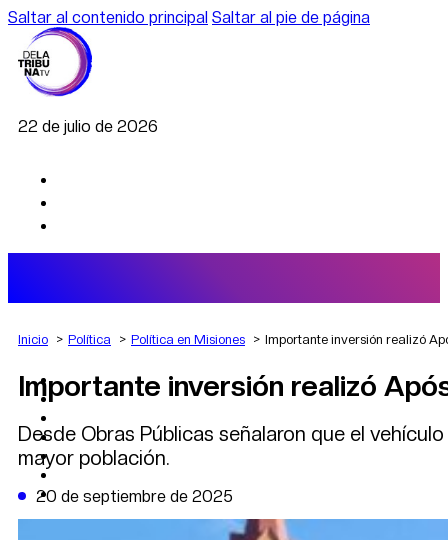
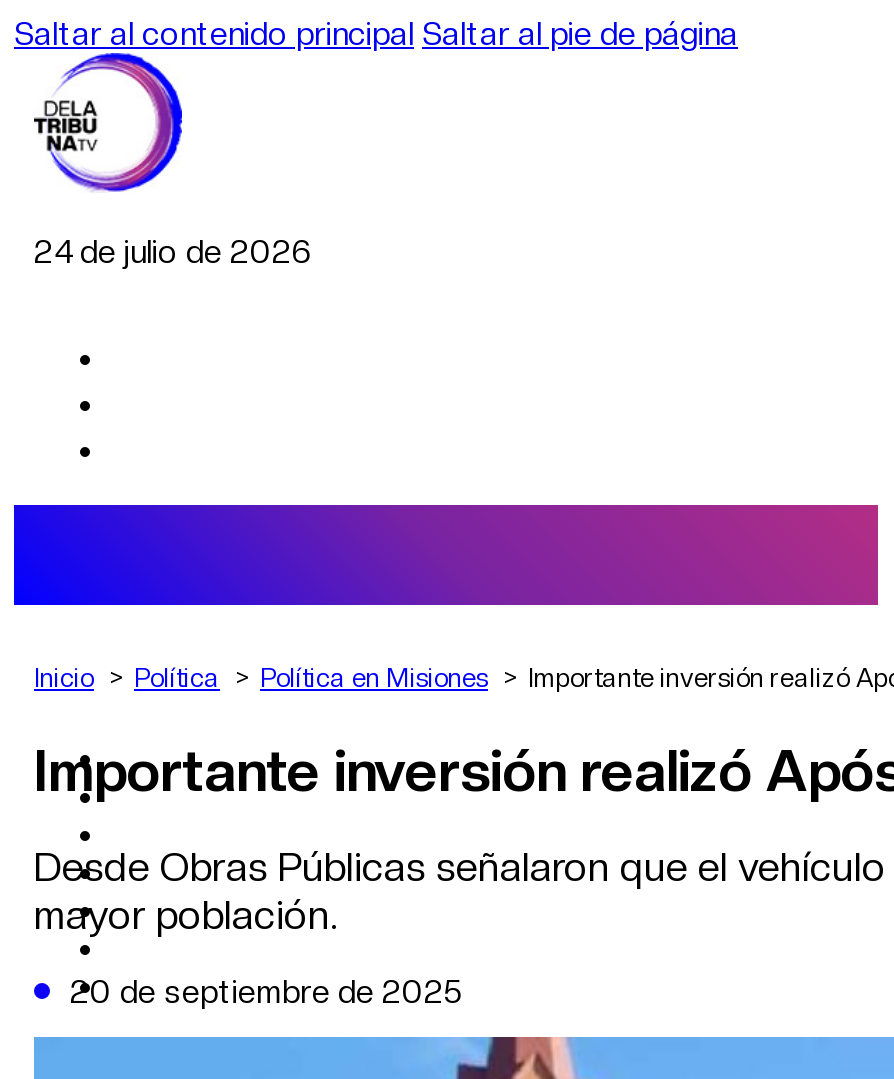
[18,117,158,136] 22 de julio de 2026 -> [34,233,312,271] 24 de julio de 2026

